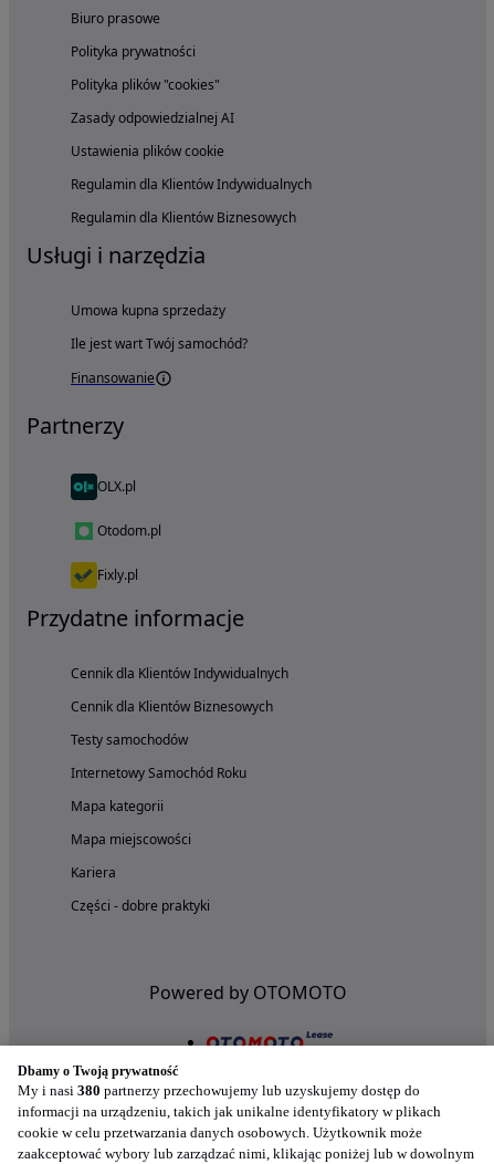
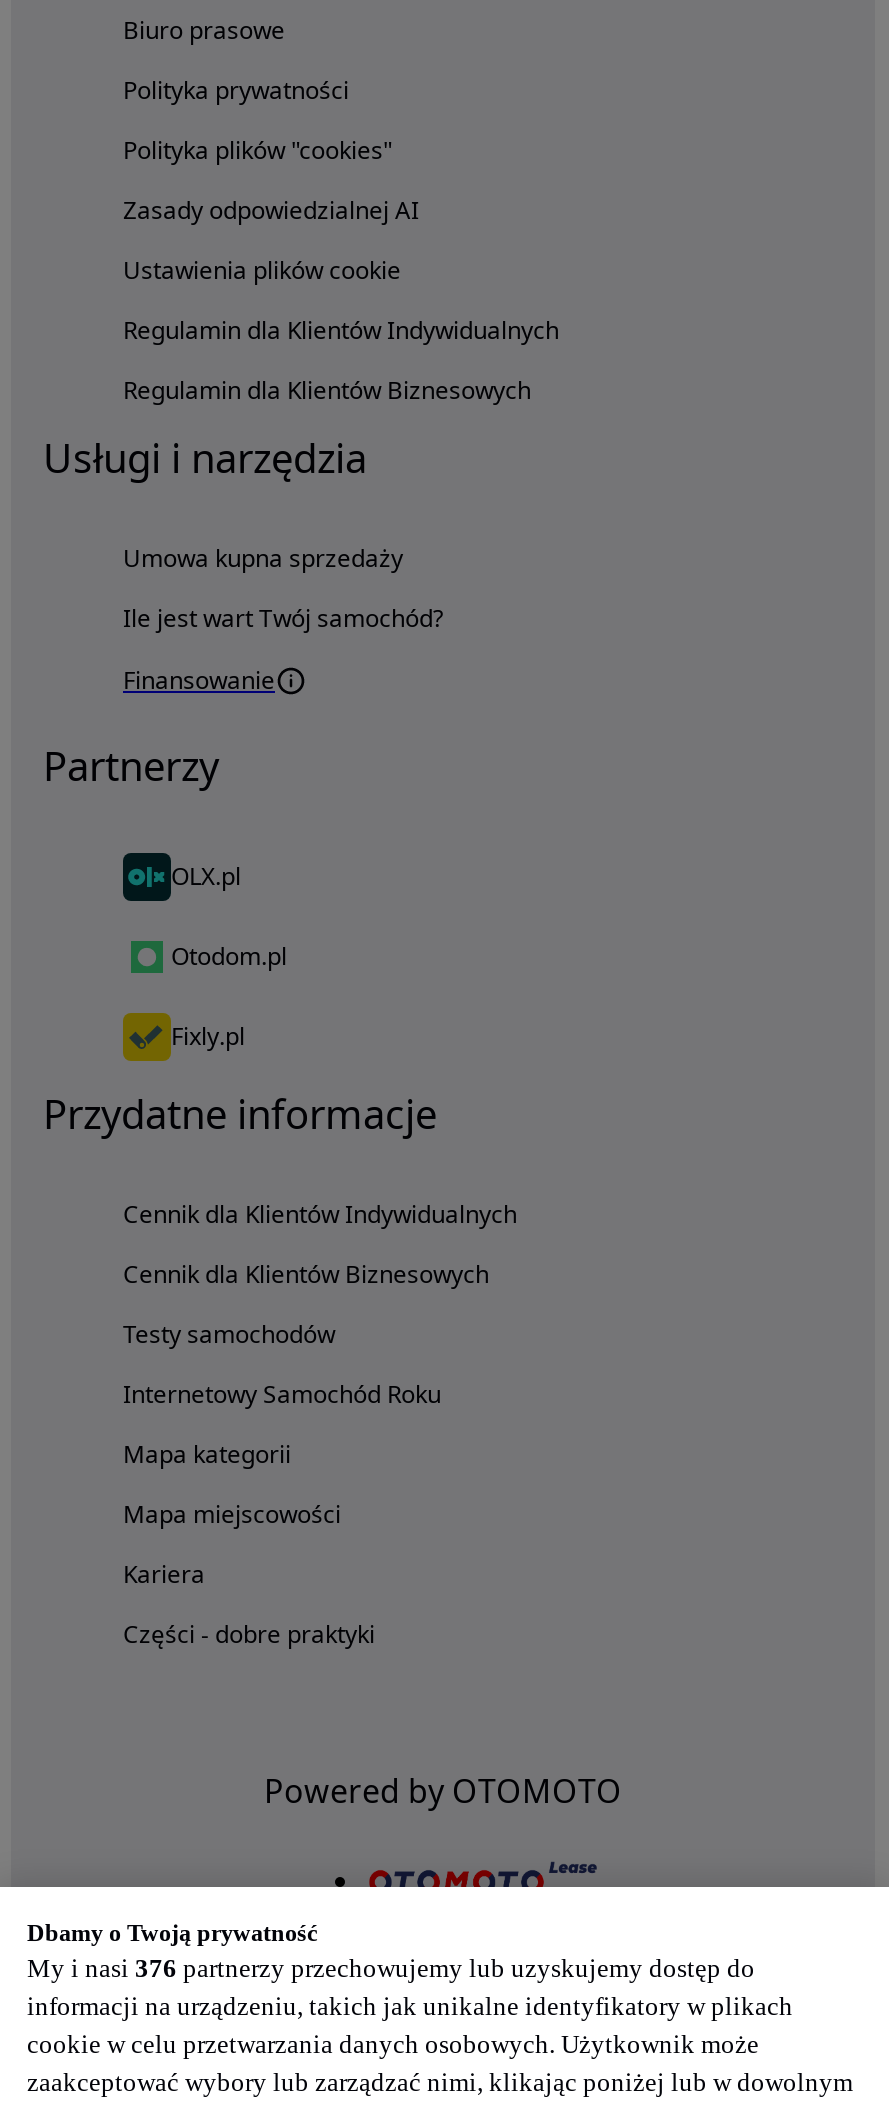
[18,1082,420,1099] My i nasi 380 partnerzy przechowujemy lub uzyskujemy dostęp do -> [27,1953,755,1983] My i nasi 376 partnerzy przechowujemy lub uzyskujemy dostęp do

